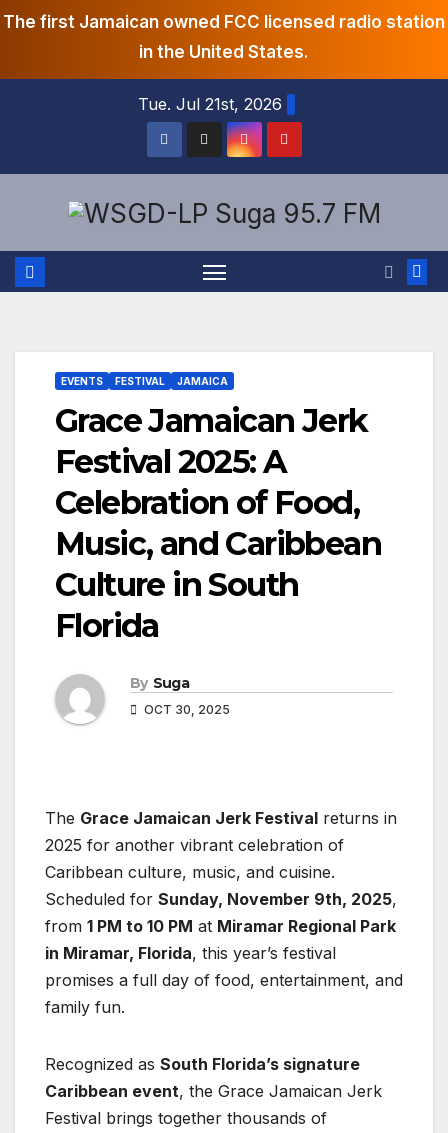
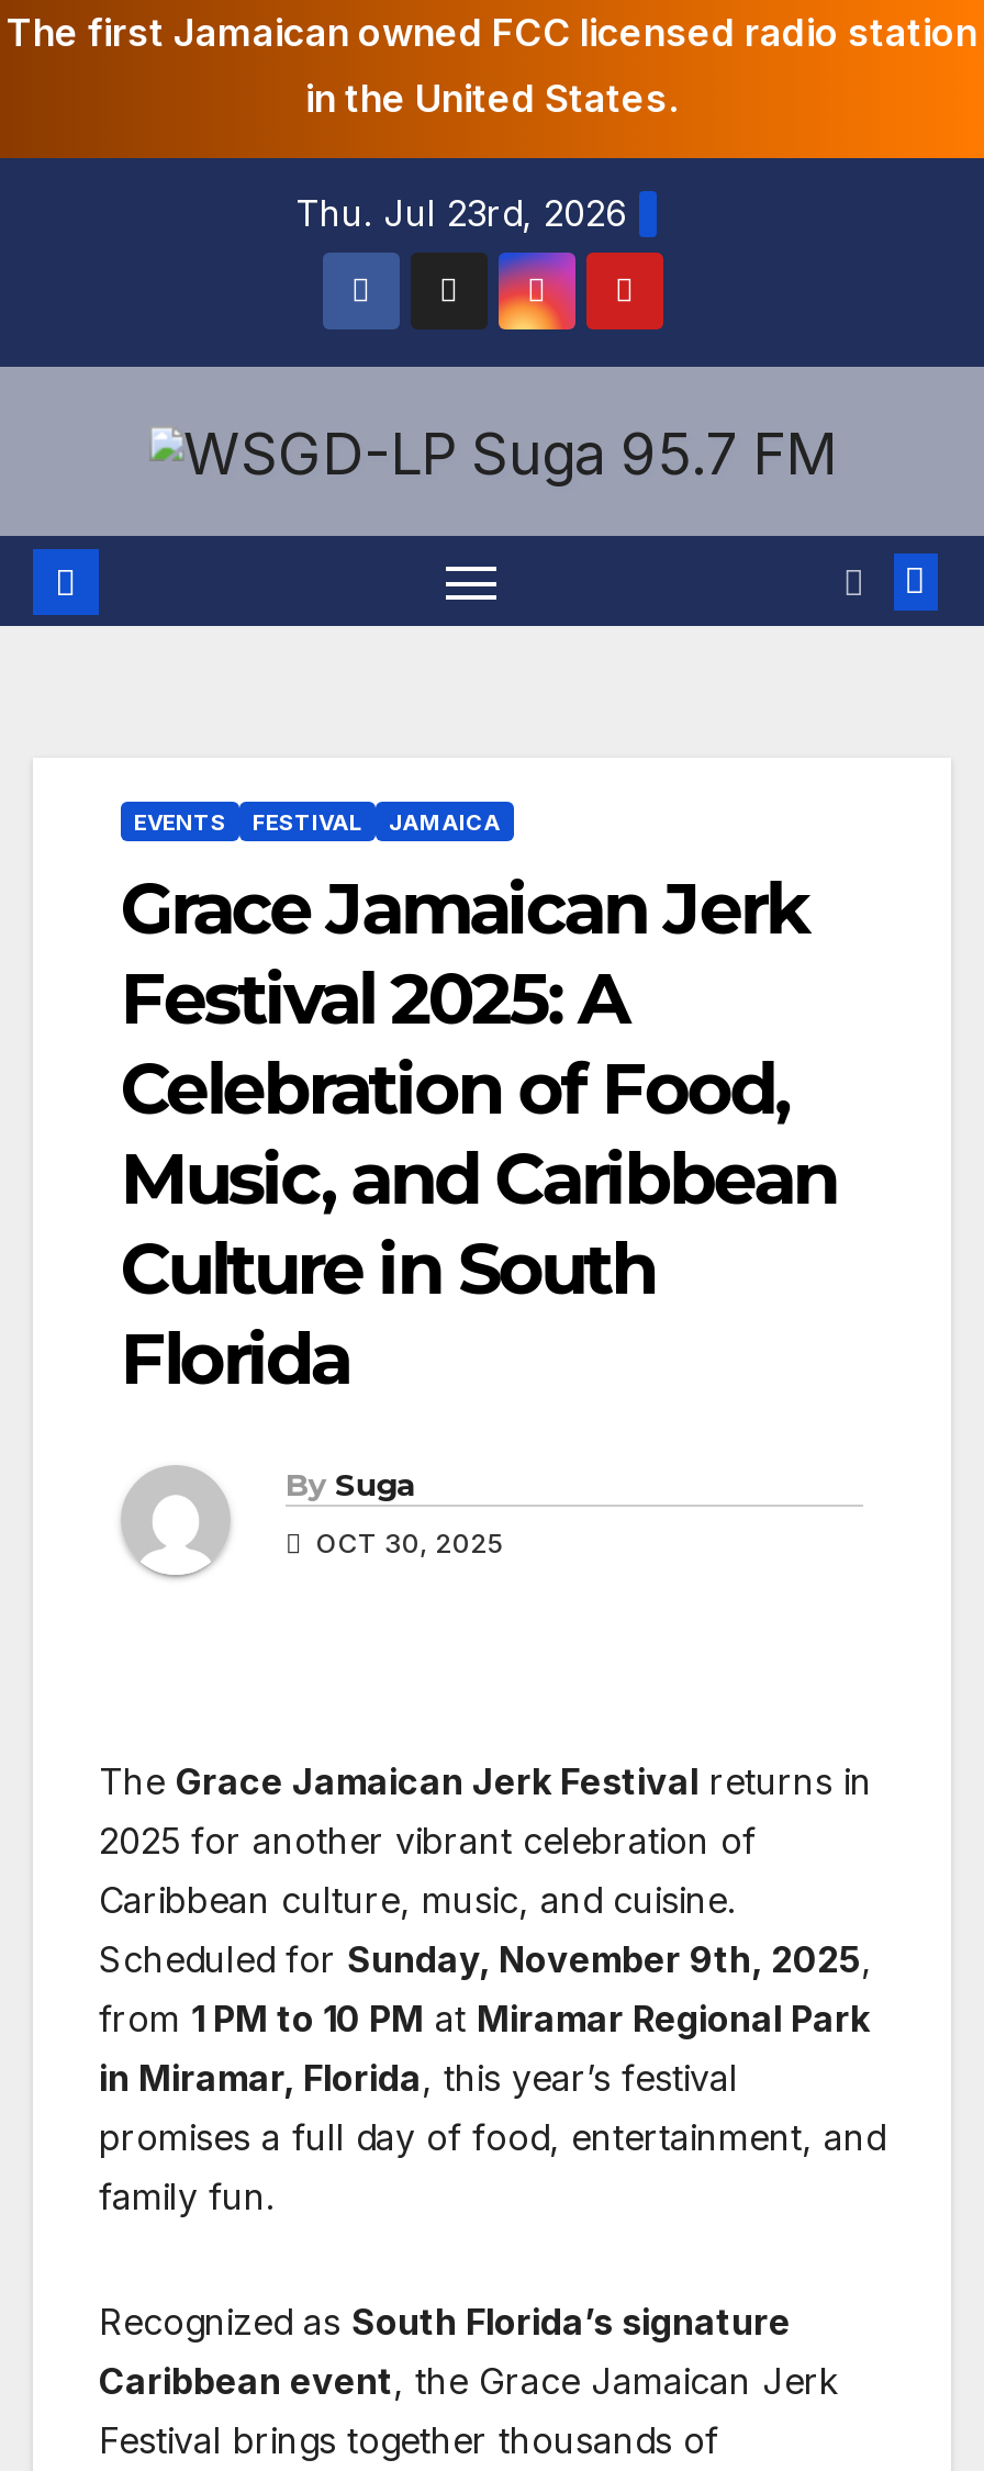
[138,94,282,114] Tue. Jul 21st, 2026 -> [295,191,627,235] Thu. Jul 23rd, 2026

